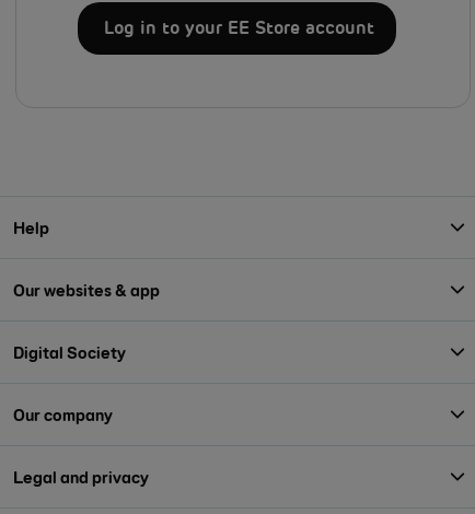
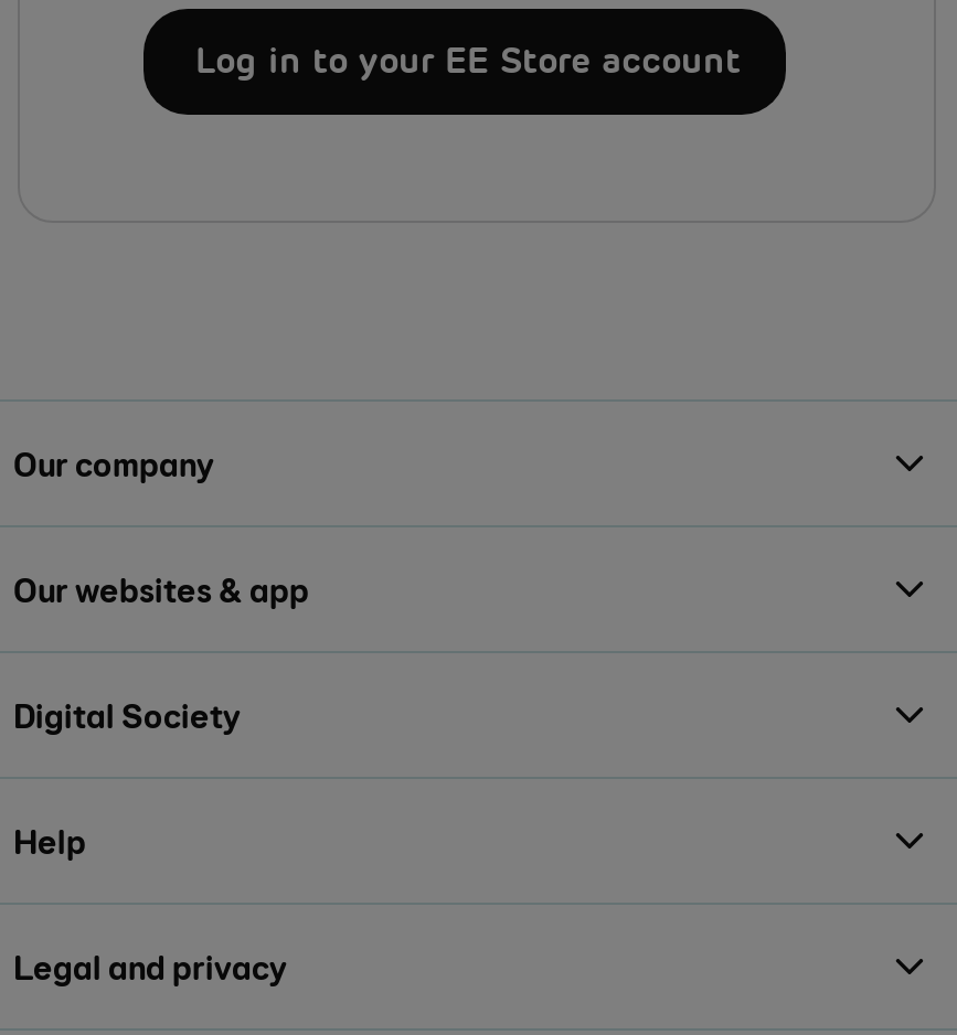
moved [13,217,49,238] -> [13,820,86,862]: Help
moved [13,404,113,425] -> [13,442,214,484]: Our company

